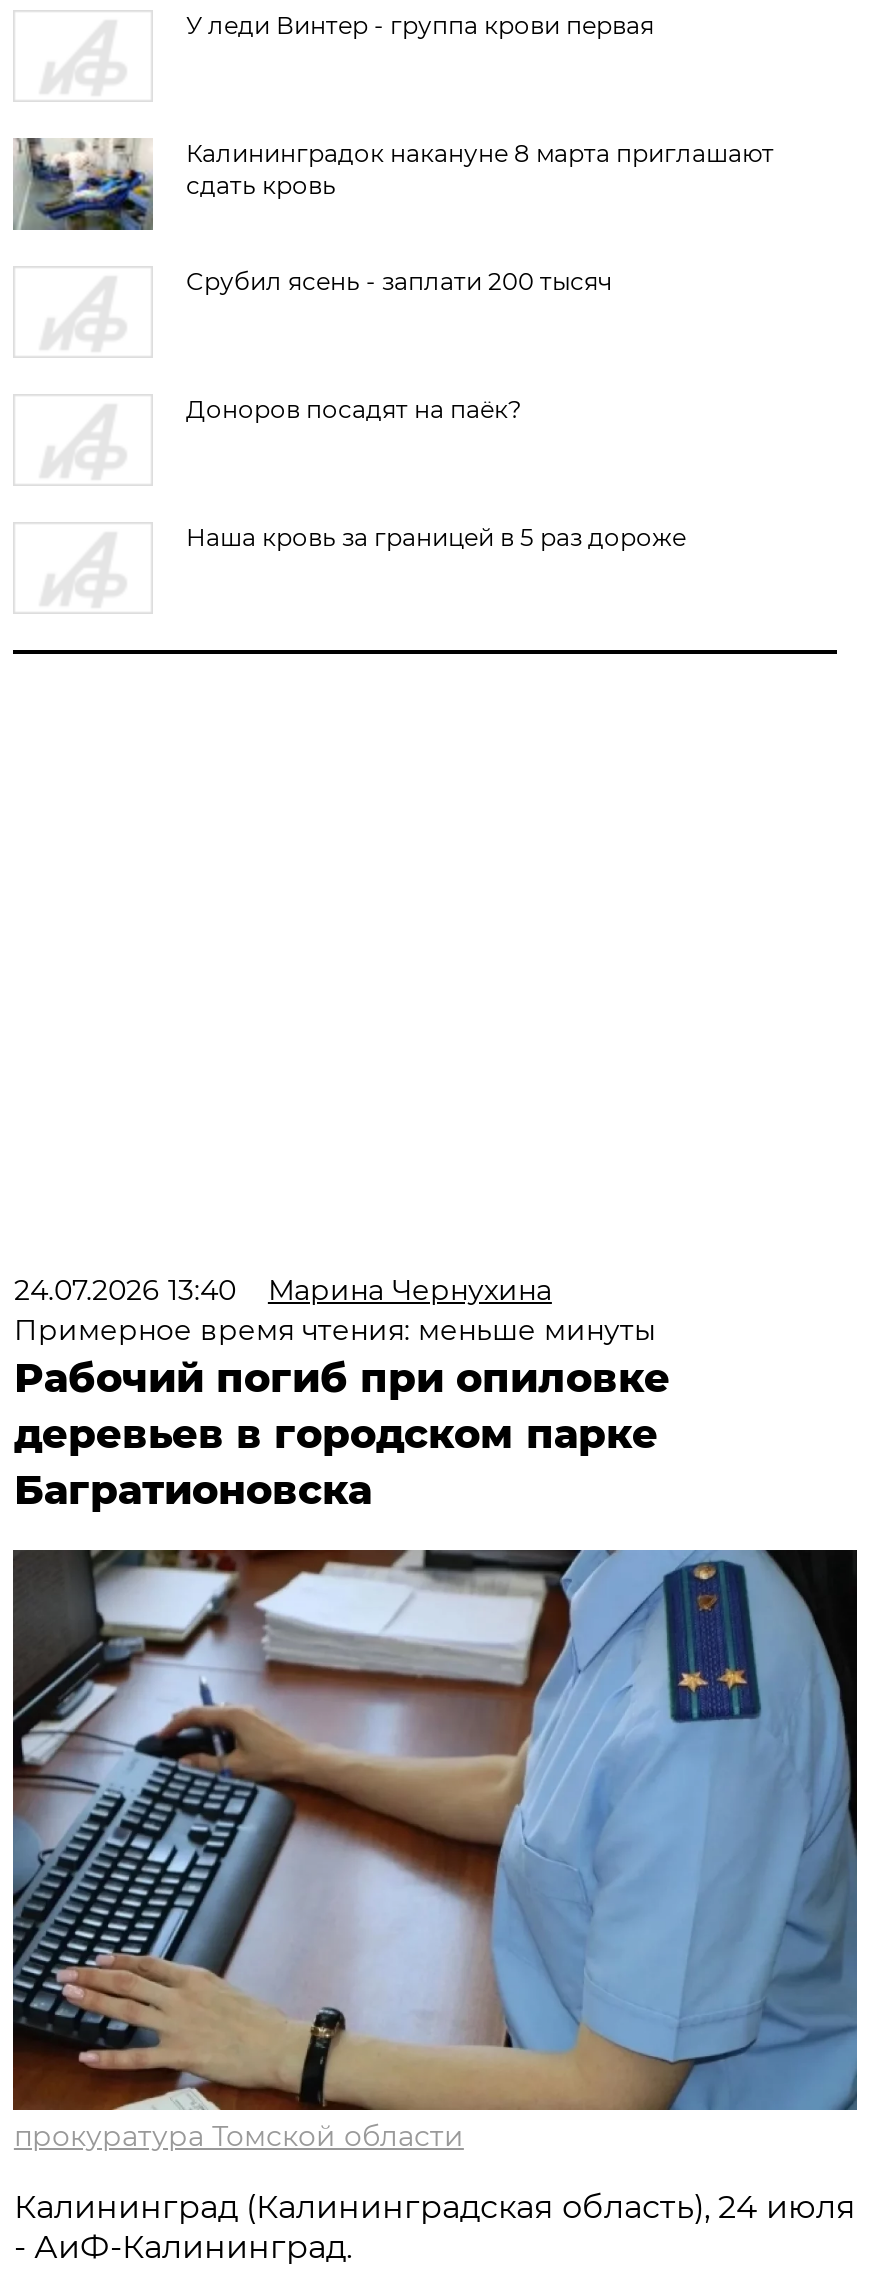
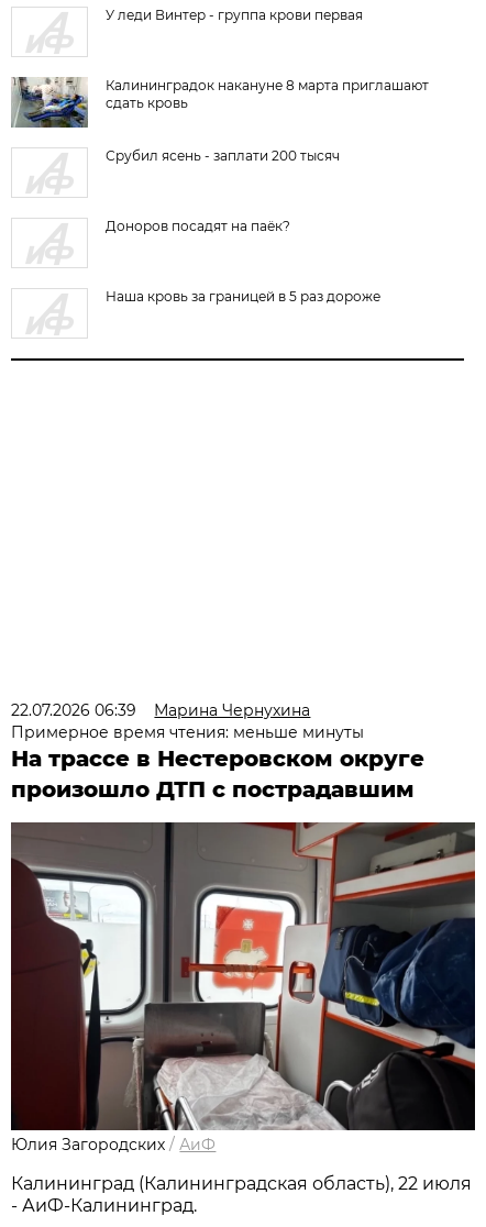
[14,1272,552,1308] 24.07.2026 13:40 Марина Чернухина -> [11,700,311,720] 22.07.2026 06:39 Марина Чернухина
[14,1354,670,1514] Рабочий погиб при опиловке | деревьев в городском парке | Багратионовска -> [11,745,425,803] На трассе в Нестеровском округе | произошло ДТП с пострадавшим
[11,1548,859,2154] [image] | прокуратура Томской области -> [10,821,476,1154] [image] | Юлия Загородских / АиФ
[14,2188,856,2226] Калининград (Калининградская область), 24 июля -> [11,1173,472,1194] Калининград (Калининградская область), 22 июля

